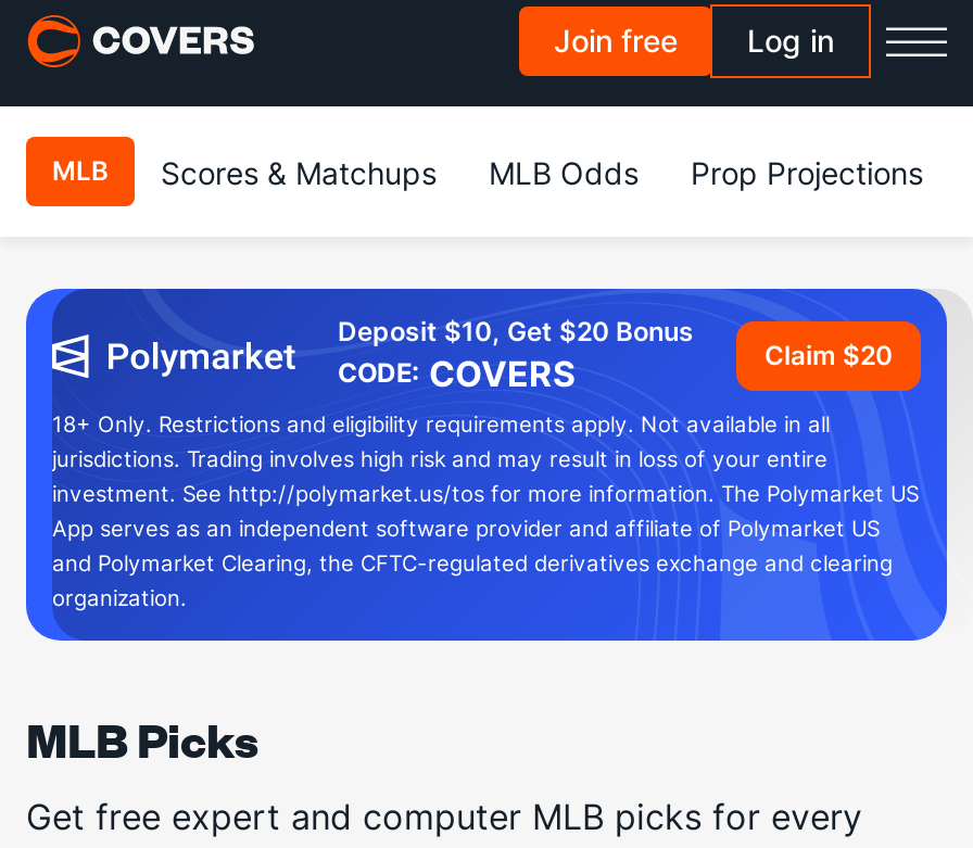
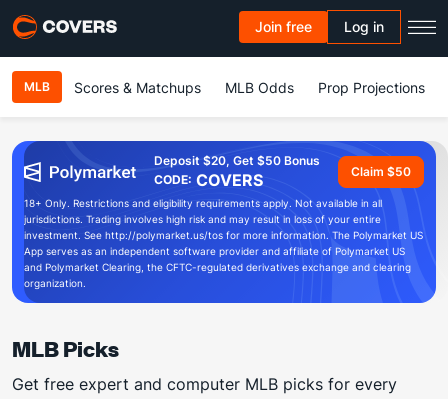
[338,315,694,347] Deposit $10, Get $20 Bonus -> [154,153,320,168] Deposit $20, Get $50 Bonus
[764,339,893,371] Claim $20 -> [351,164,411,179] Claim $50

